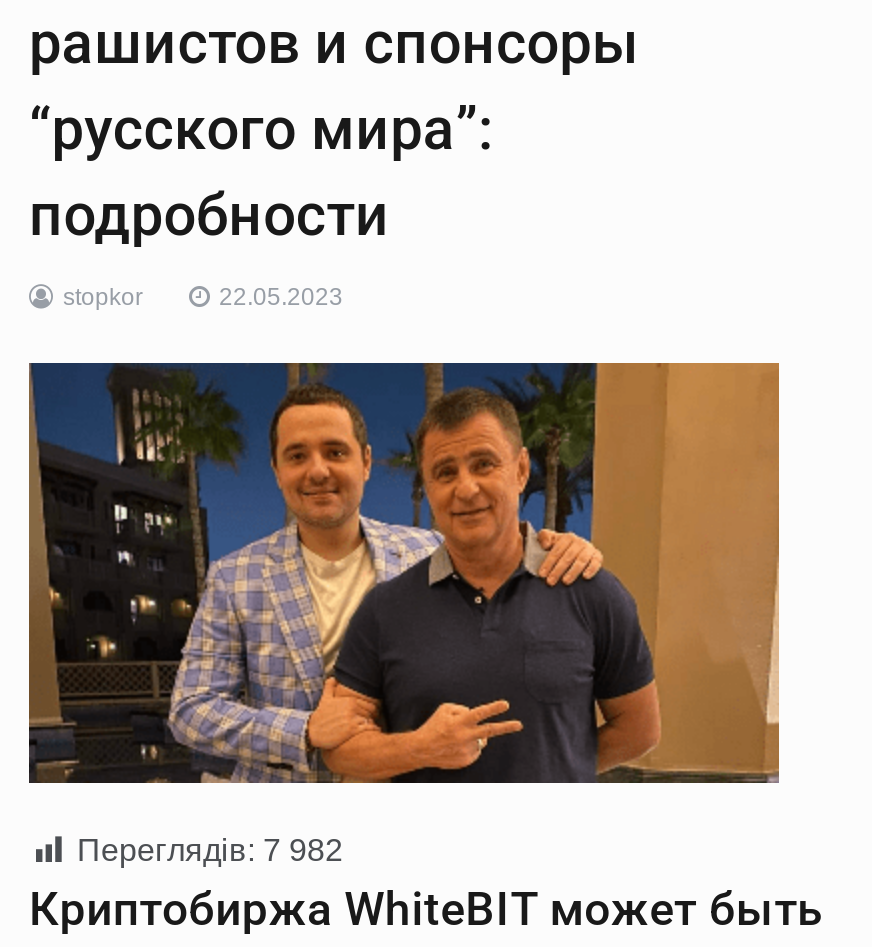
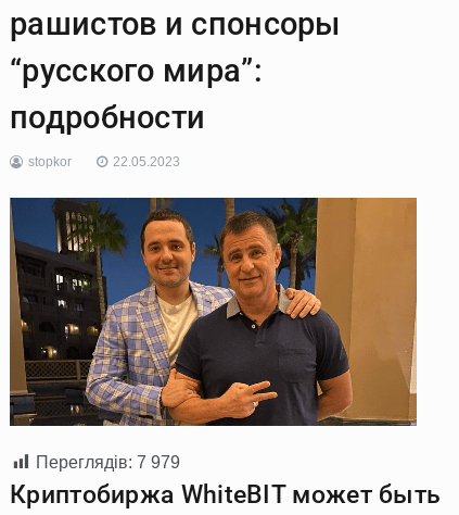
[77,834,343,868] Переглядів: 7 982 -> [36,453,180,472] Переглядів: 7 979

